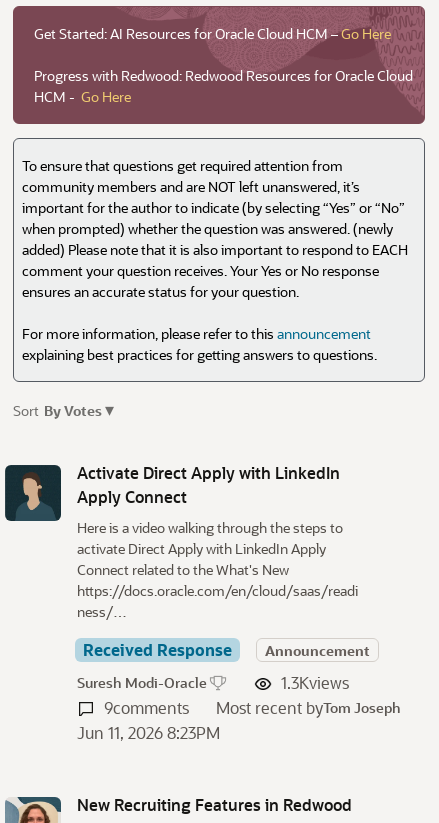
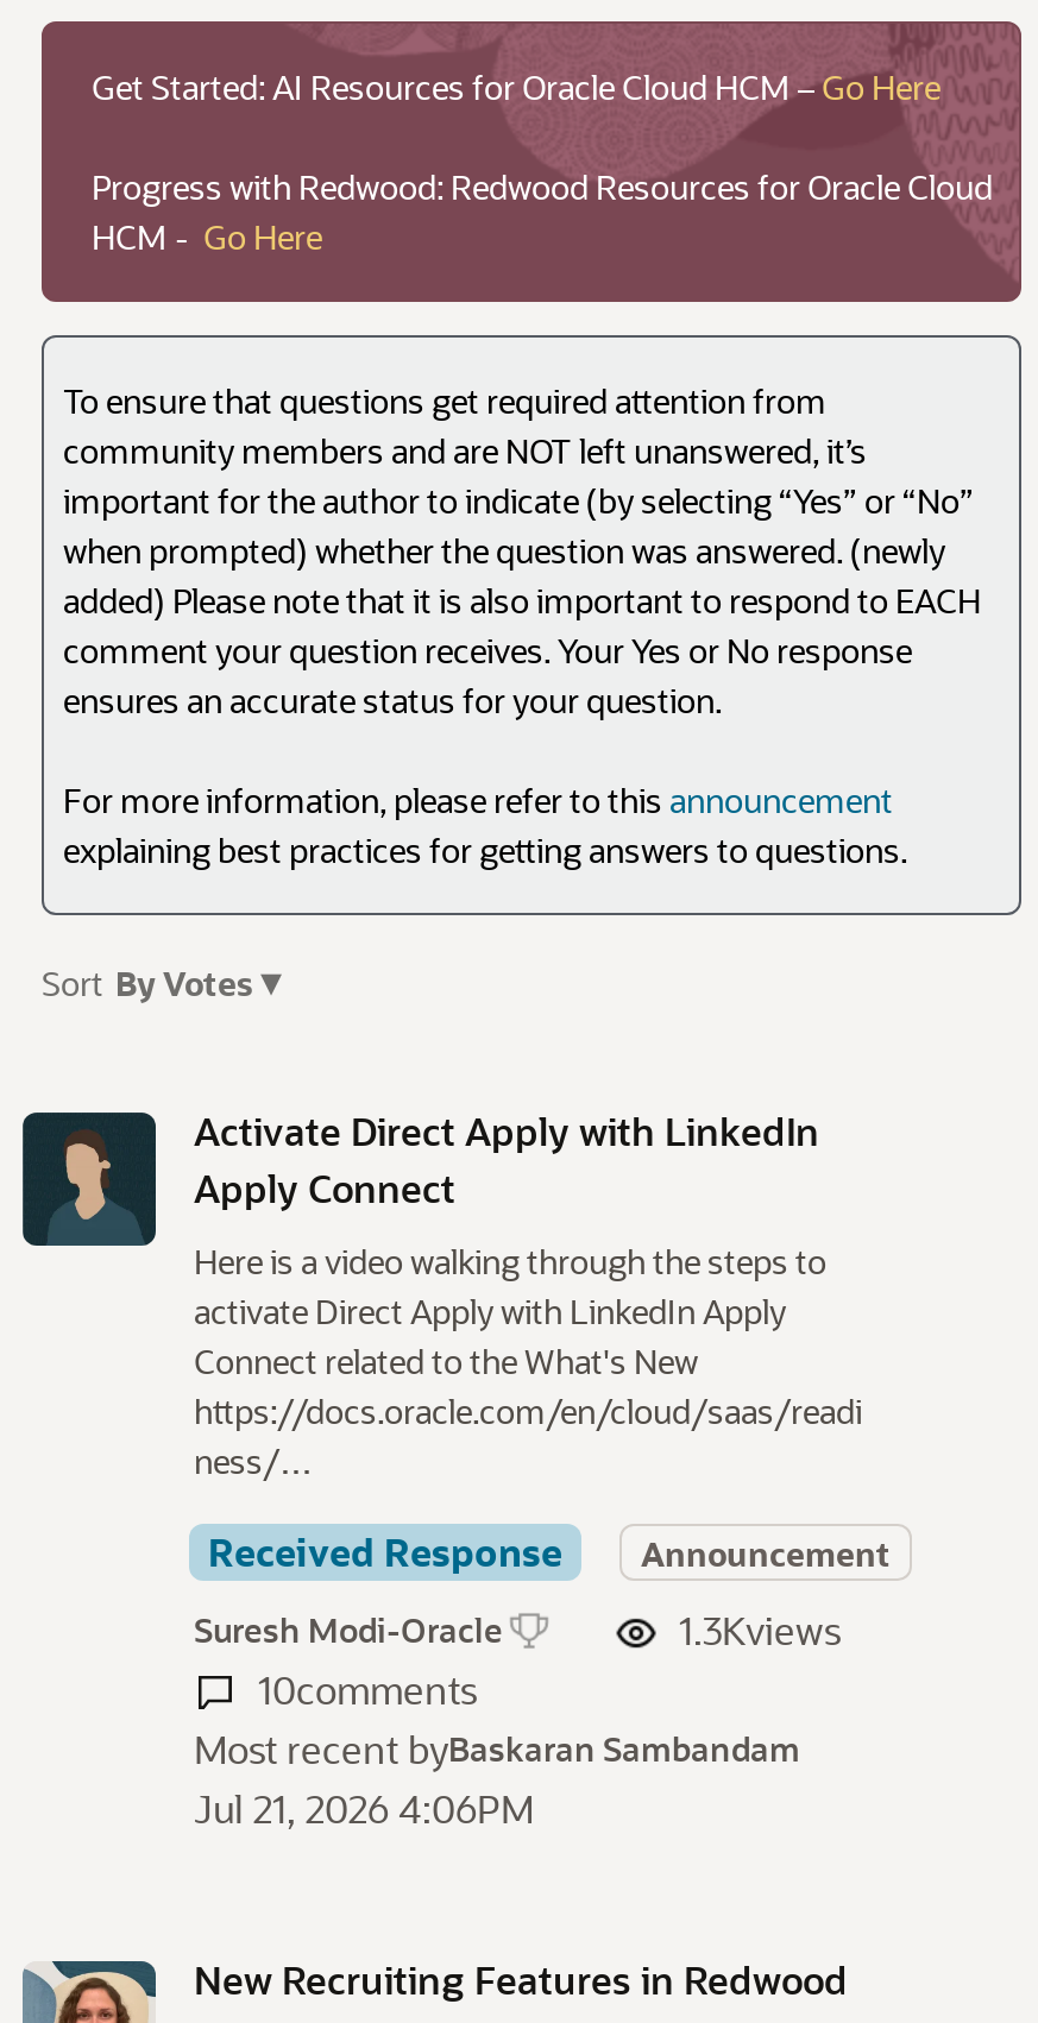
[77,696,401,742] 9comments | Most recent byTom Joseph | Jun 11, 2026 8:23PM -> [194,1663,800,1832] 10comments | Most recent byBaskaran Sambandam | Jul 21, 2026 4:06PM

